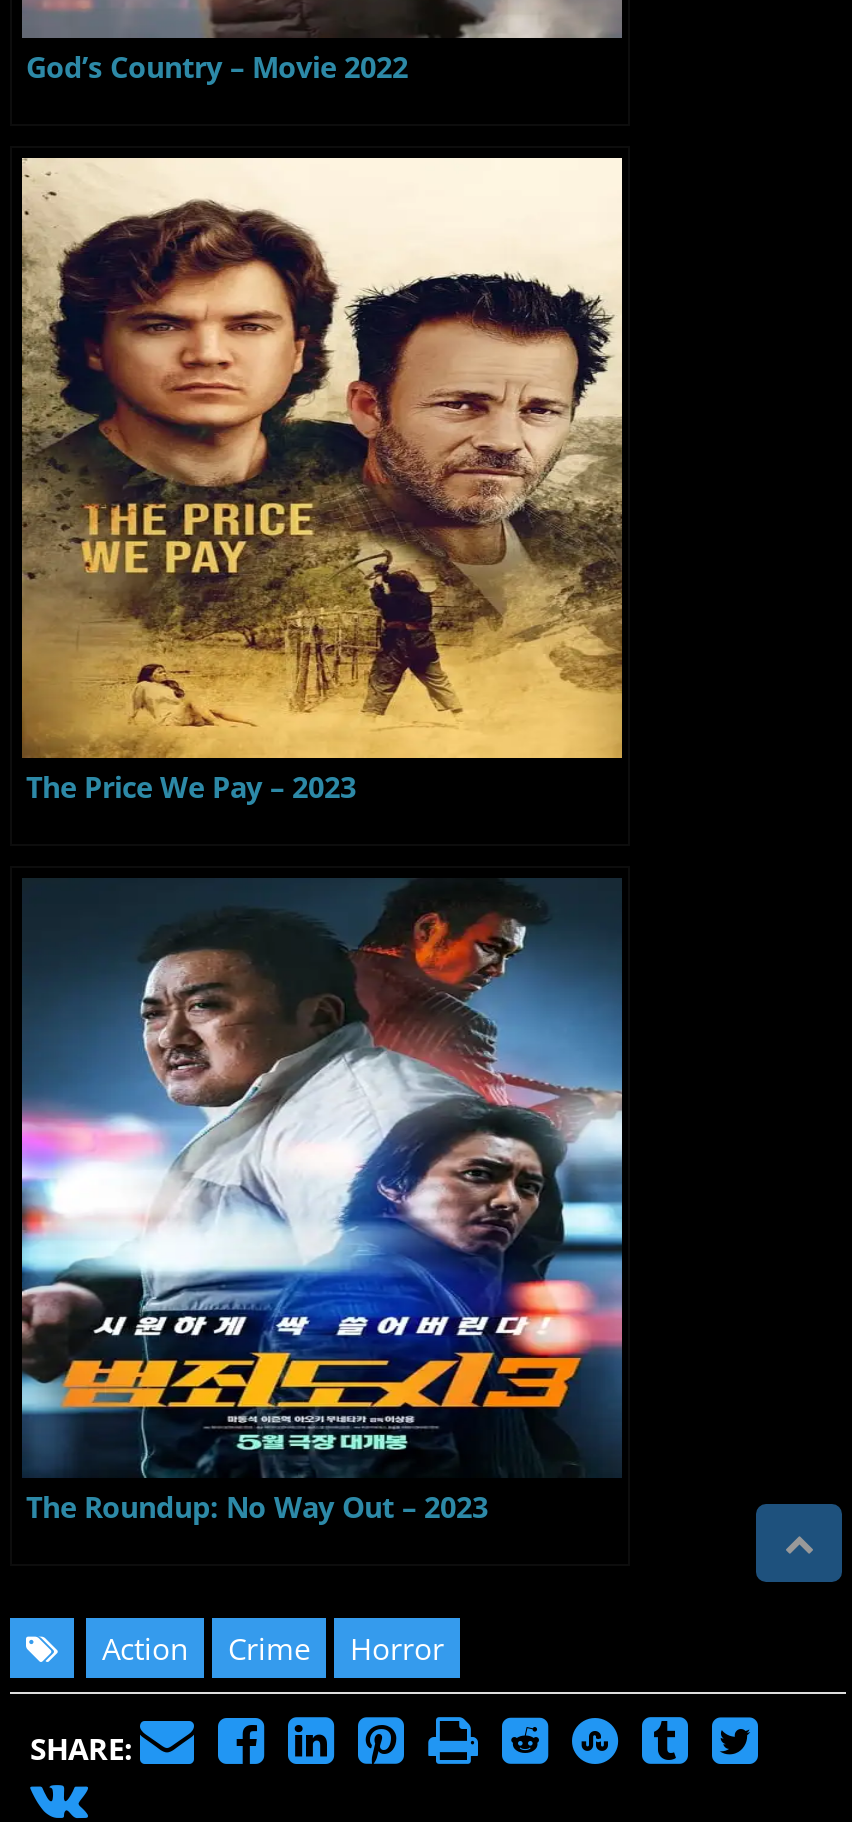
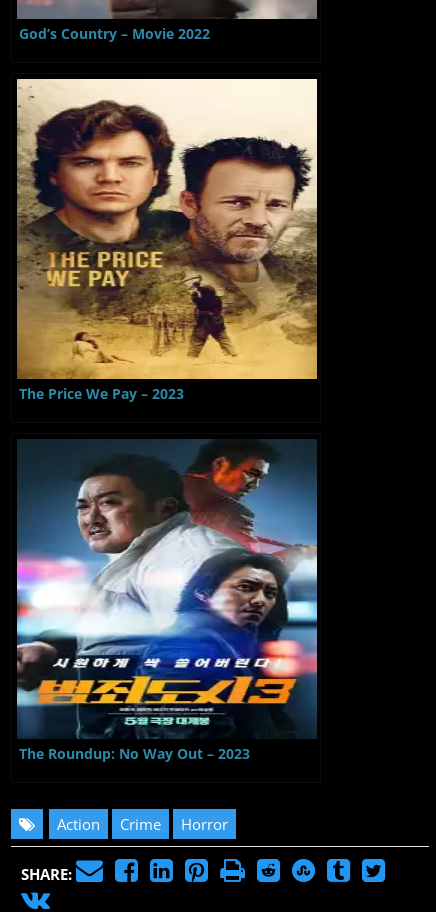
[754,1502,844,1584] [image] -> none

